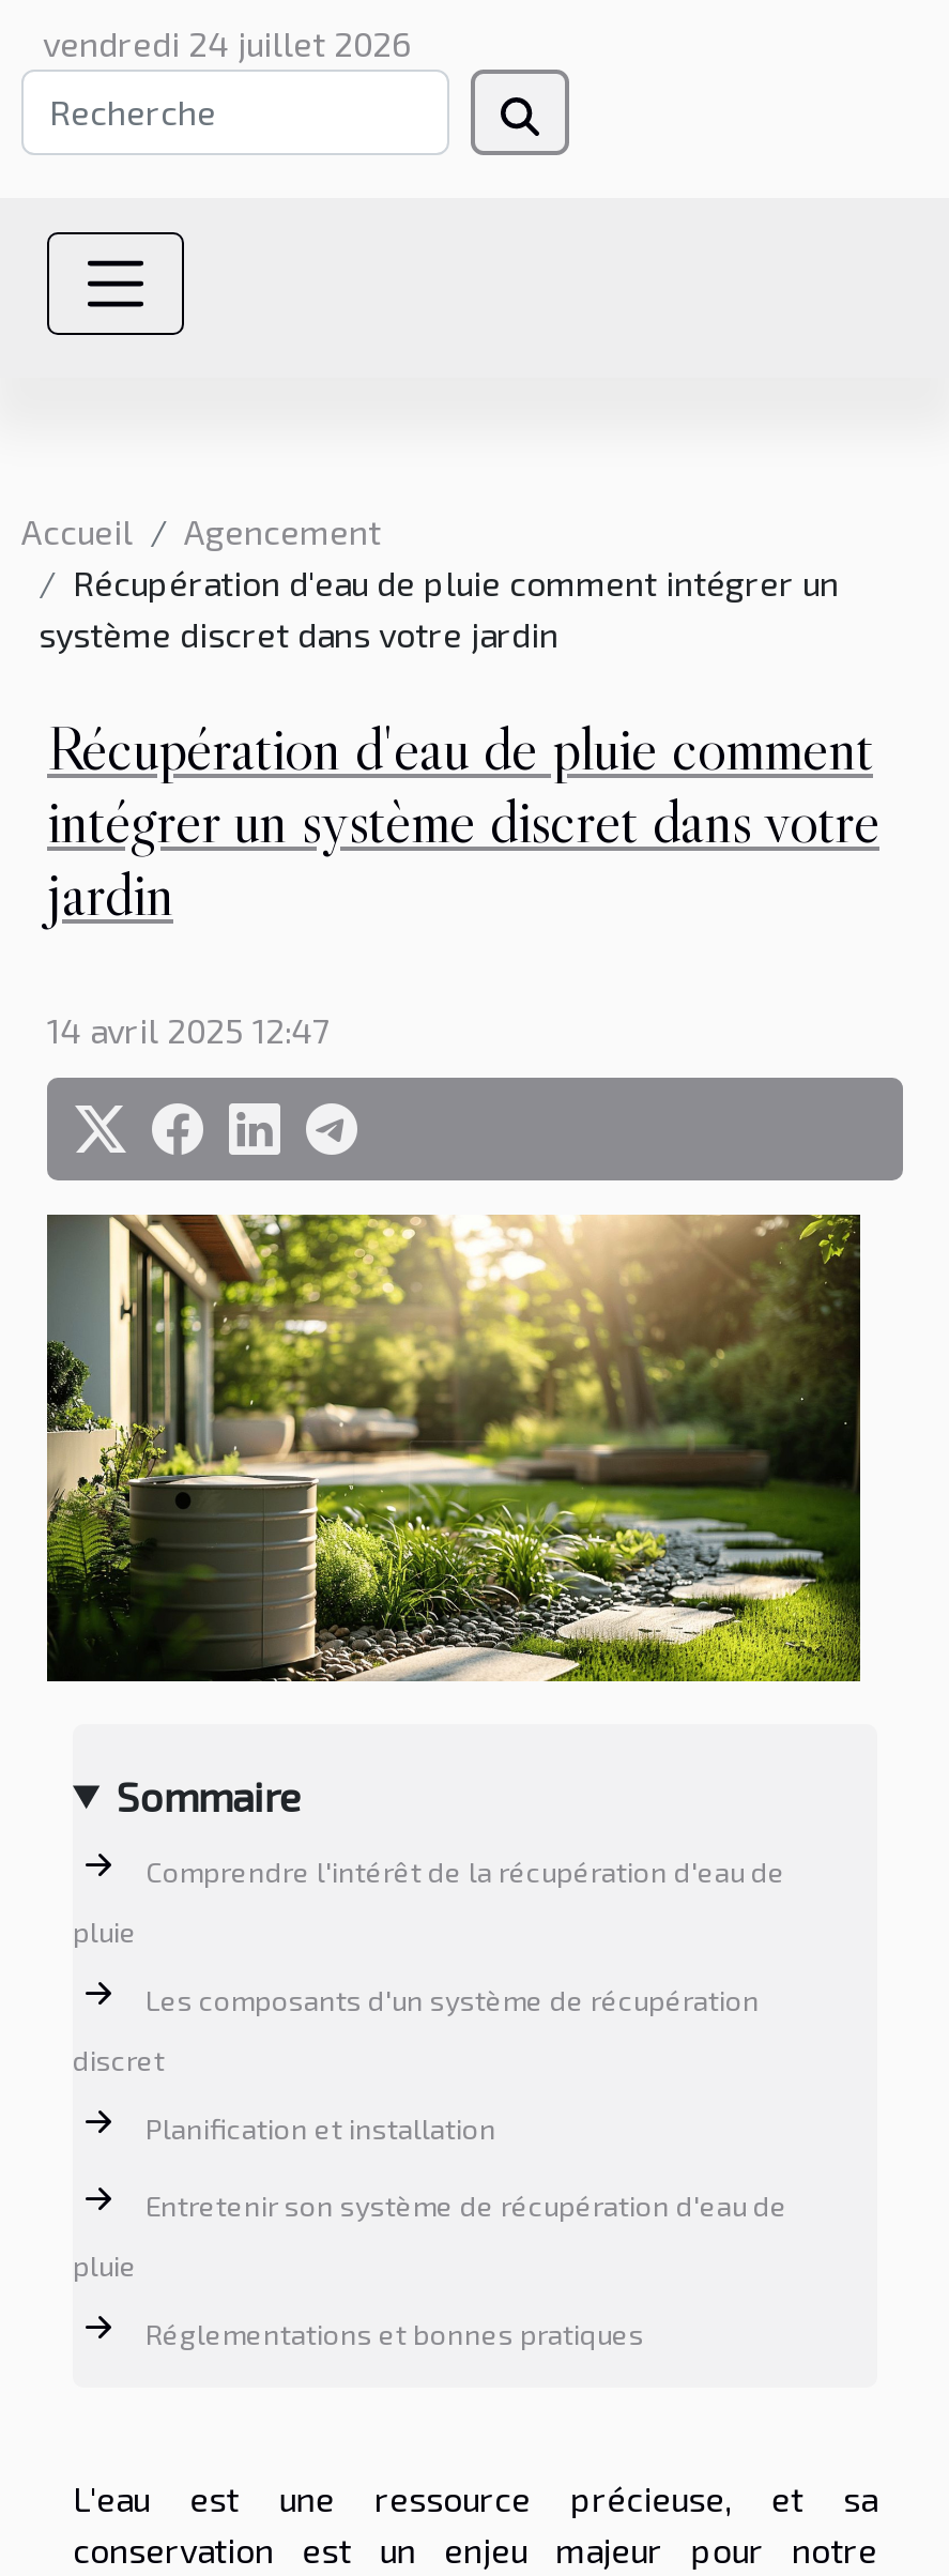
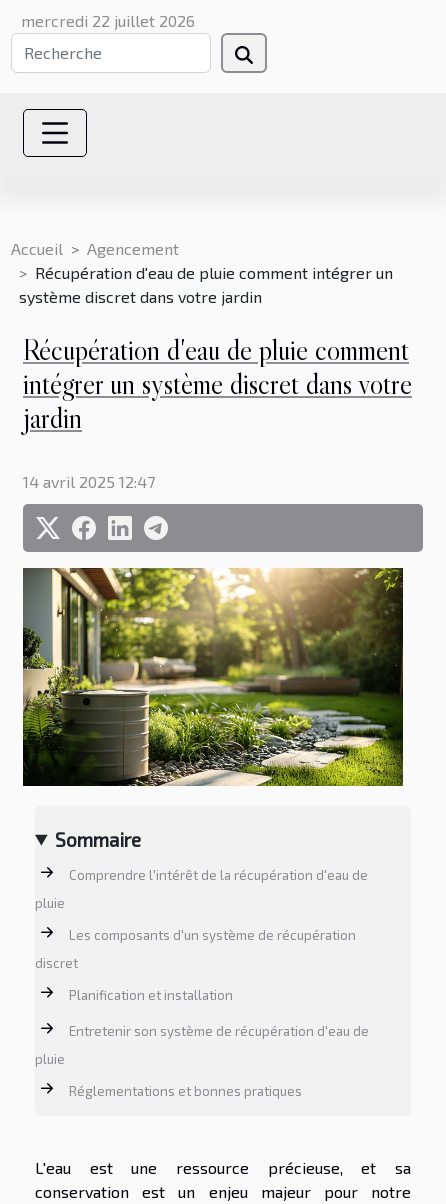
[43,22,411,63] vendredi 24 juillet 2026 -> [21,11,195,30] mercredi 22 juillet 2026

